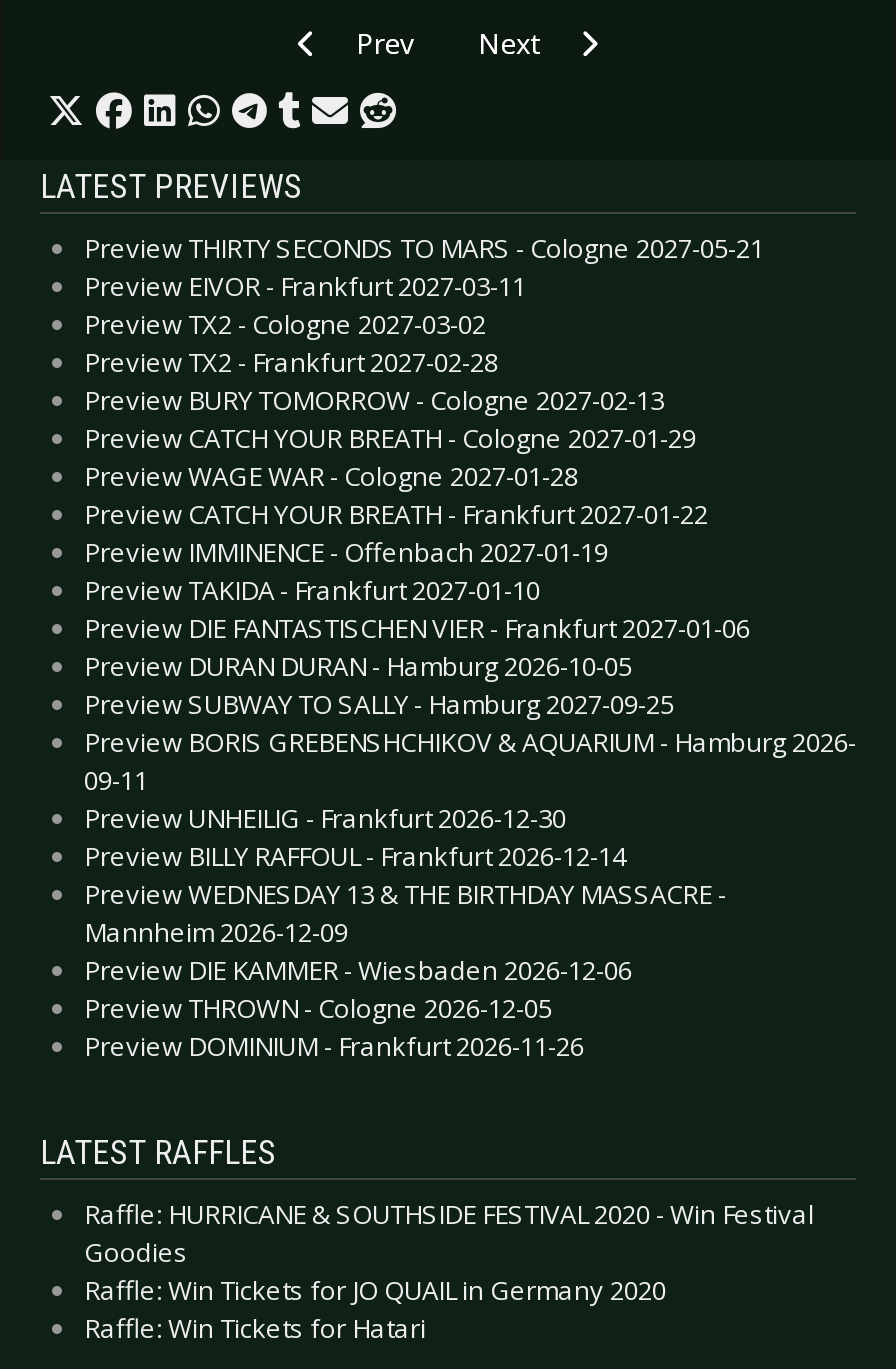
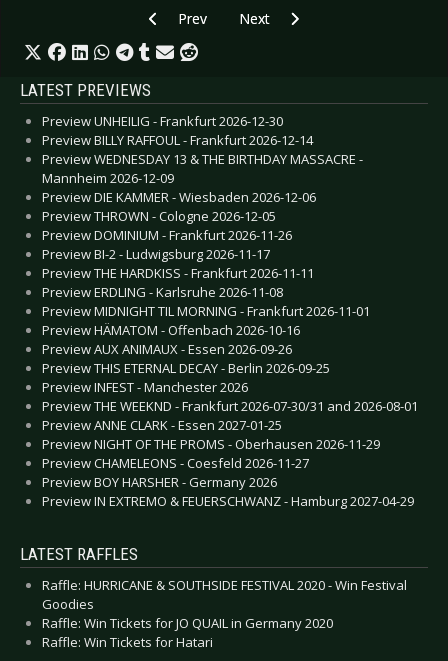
[84,231,856,799] Preview THIRTY SECONDS TO MARS - Cologne 2027-05-21 | Preview EIVOR - Frankfurt 2027-03-11 | Preview TX2 - Cologne 2027-03-02 | Preview TX2 - Frankfurt 2027-02-28 | Preview BURY TOMORROW - Cologne 2027-02-13 | Preview CATCH YOUR BREATH - Cologne 2027-01-29 | Preview WAGE WAR - Cologne 2027-01-28 | Preview CATCH YOUR BREATH - Frankfurt 2027-01-22 | Preview IMMINENCE - Offenbach 2027-01-19 | Preview TAKIDA - Frankfurt 2027-01-10 | Preview DIE FANTASTISCHEN VIER - Frankfurt 2027-01-06 | Preview DURAN DURAN - Hamburg 2026-10-05 | Preview SUBWAY TO SALLY - Hamburg 2027-09-25 | Preview BORIS GREBENSHCHIKOV & AQUARIUM - Hamburg 2026- | 09-11 -> none
moved [84,801,726,1065] -> [42,112,363,244]: Preview UNHEILIG - Frankfurt 2026-12-30 | Preview BILLY RAFFOUL - Frankfurt 2026-12-14 | Preview WEDNESDAY 13 & THE BIRTHDAY MASSACRE - | Mannheim 2026-12-09 | Preview DIE KAMMER - Wiesbaden 2026-12-06 | Preview THROWN - Cologne 2026-12-05 | Preview DOMINIUM - Frankfurt 2026-11-26
none -> [42,245,418,510] Preview BI-2 - Ludwigsburg 2026-11-17 | Preview THE HARDKISS - Frankfurt 2026-11-11 | Preview ERDLING - Karlsruhe 2026-11-08 | Preview MIDNIGHT TIL MORNING - Frankfurt 2026-11-01 | Preview HÄMATOM - Offenbach 2026-10-16 | Preview AUX ANIMAUX - Essen 2026-09-26 | Preview THIS ETERNAL DECAY - Berlin 2026-09-25 | Preview INFEST - Manchester 2026 | Preview THE WEEKND - Frankfurt 2026-07-30/31 and 2026-08-01 | Preview ANNE CLARK - Essen 2027-01-25 | Preview NIGHT OF THE PROMS - Oberhausen 2026-11-29 | Preview CHAMELEONS - Coesfeld 2026-11-27 | Preview BOY HARSHER - Germany 2026 | Preview IN EXTREMO & FEUERSCHWANZ - Hamburg 2027-04-29

